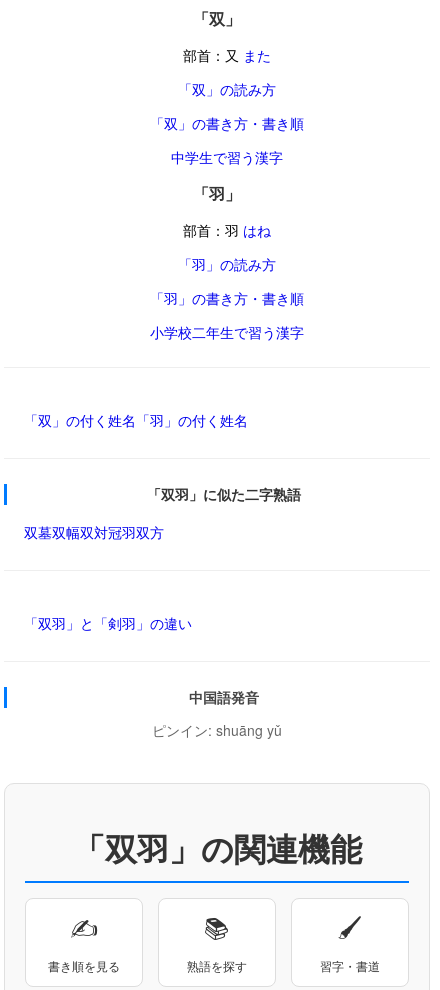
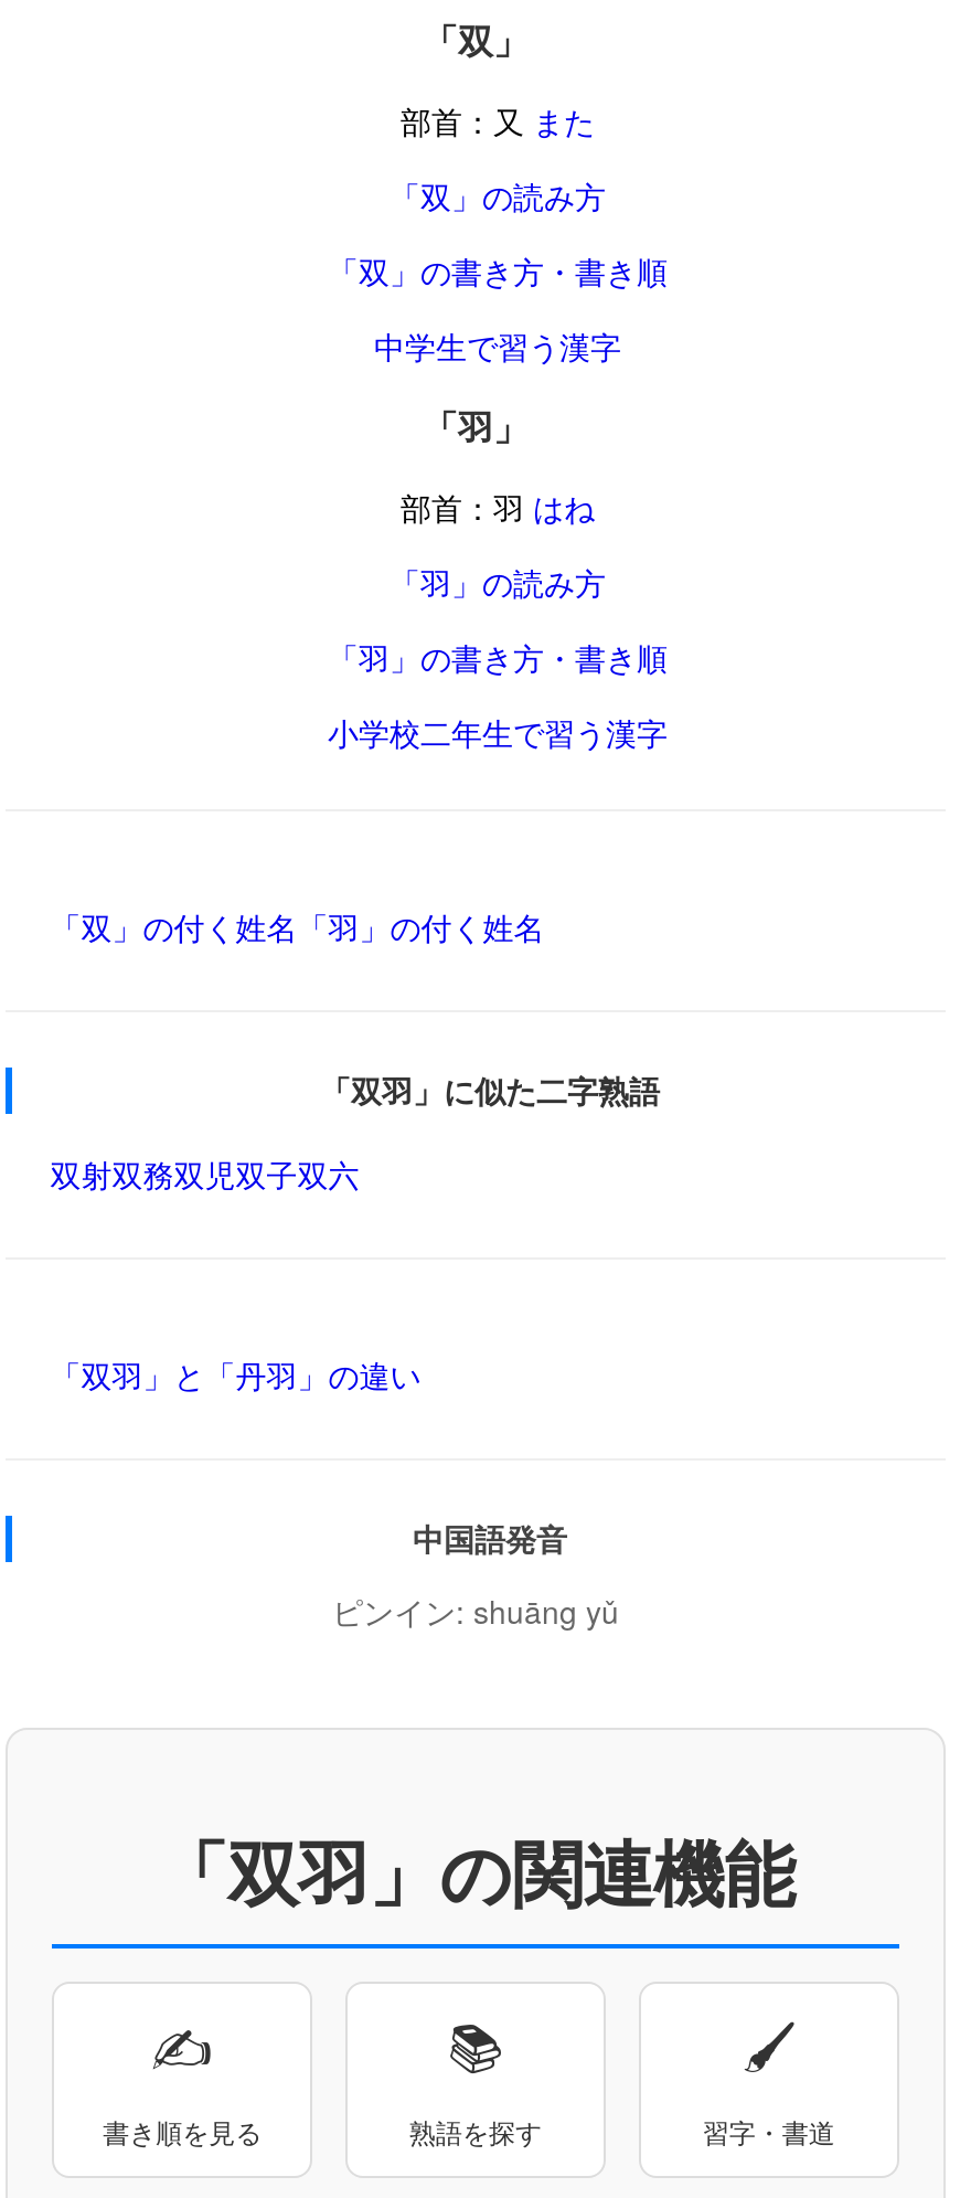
[24,522,164,542] 双墓双幅双対冠羽双方 -> [50,1152,359,1196] 双射双務双児双子双六
[24,613,192,633] 「双羽」と「剣羽」の違い -> [50,1353,421,1397] 「双羽」と「丹羽」の違い

